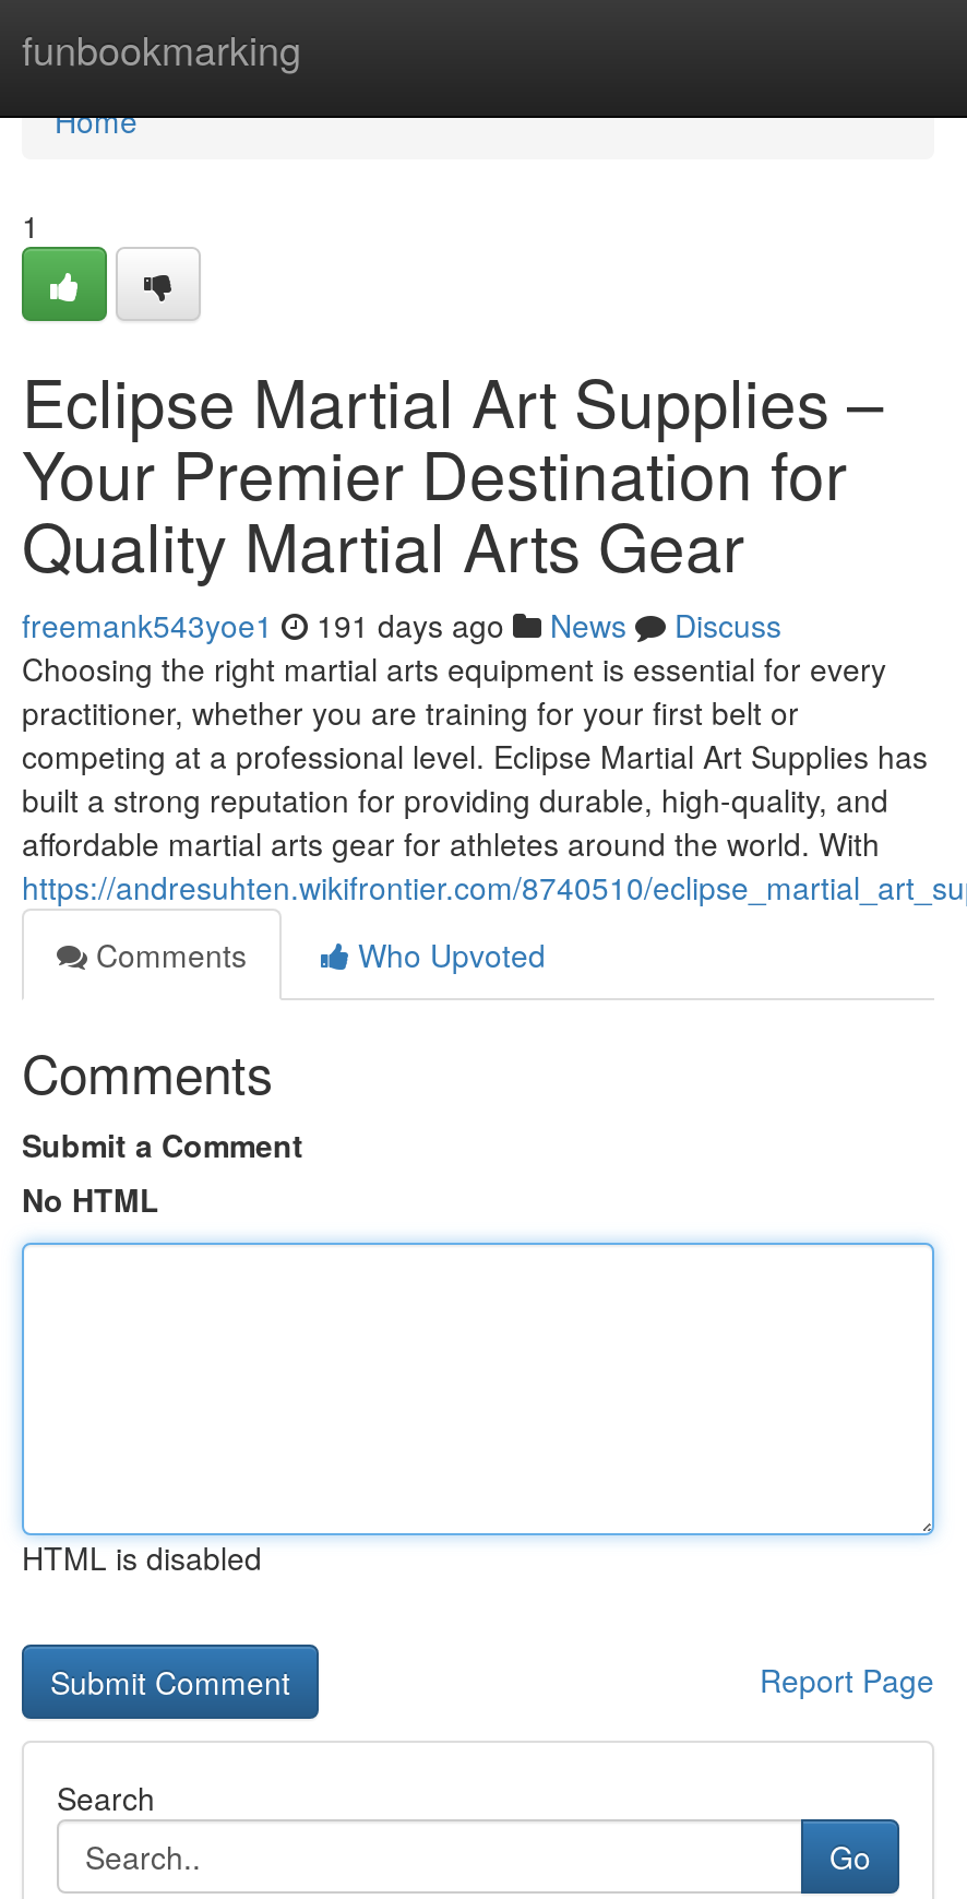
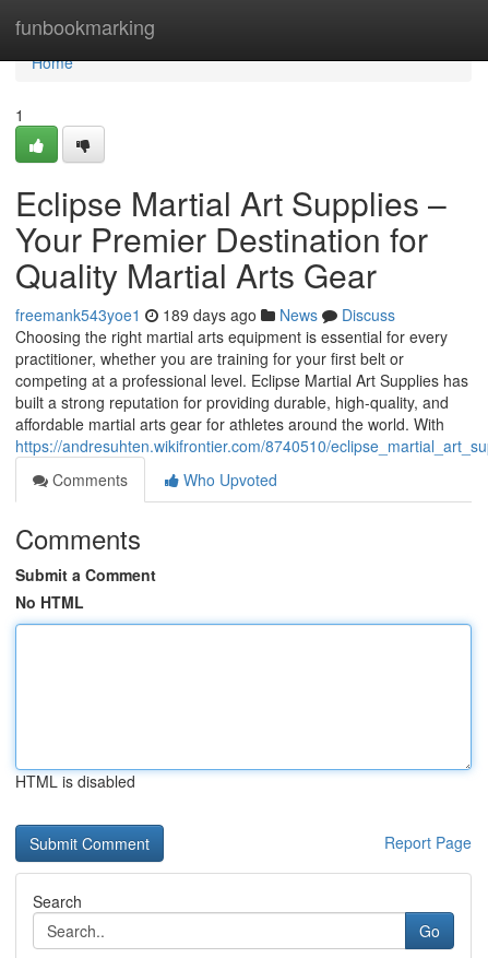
[22,603,781,646] freemank543yoe1 191 days ago News Discuss -> [15,304,395,326] freemank543yoe1 189 days ago News Discuss

